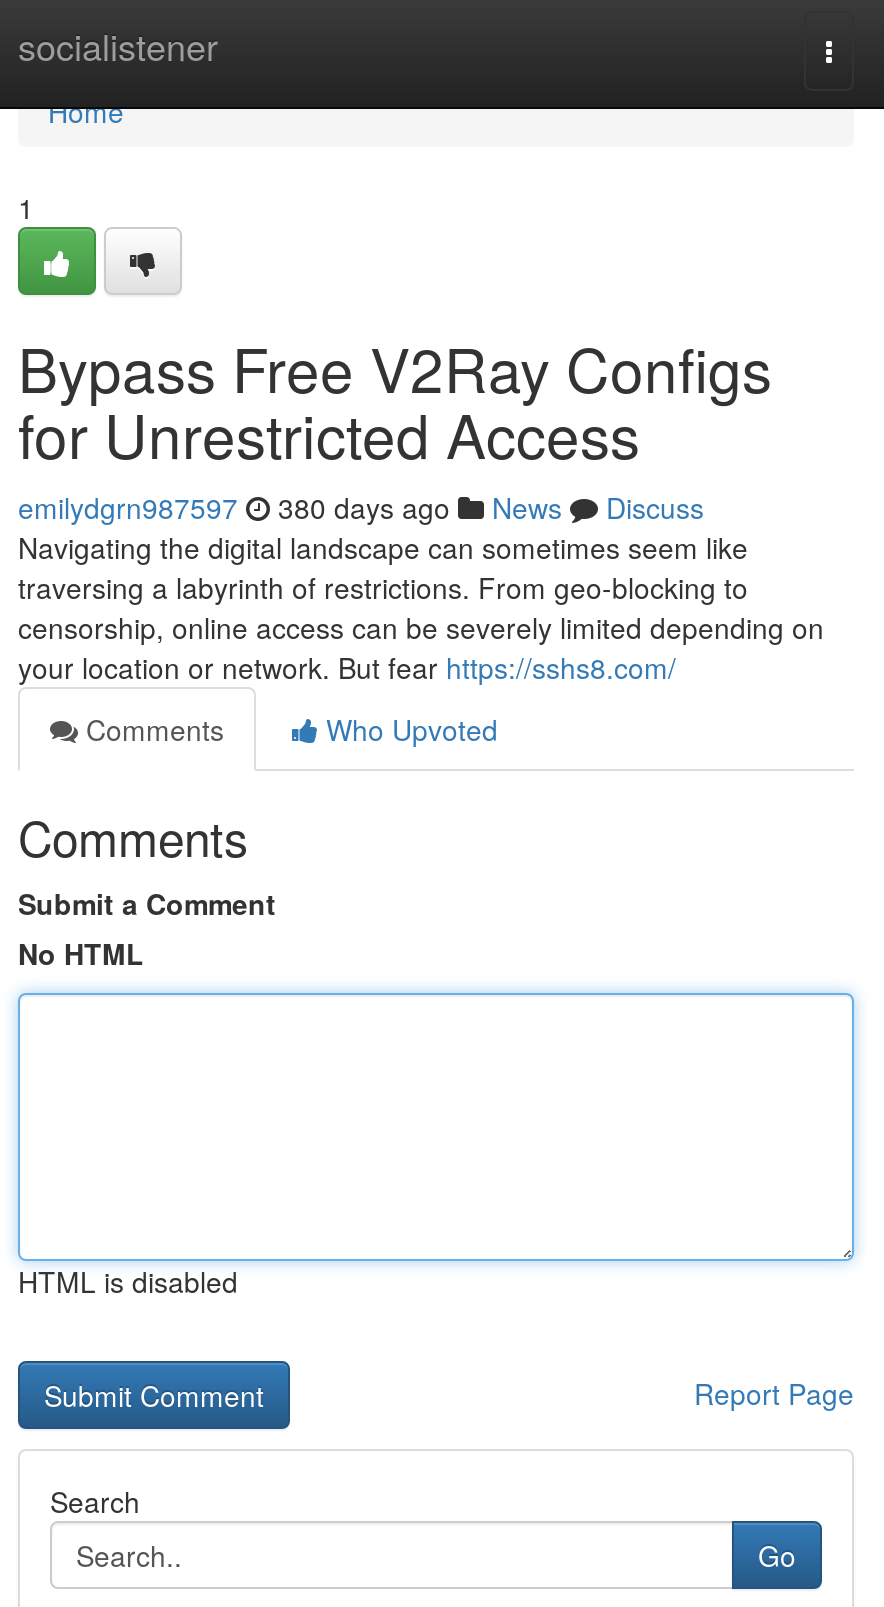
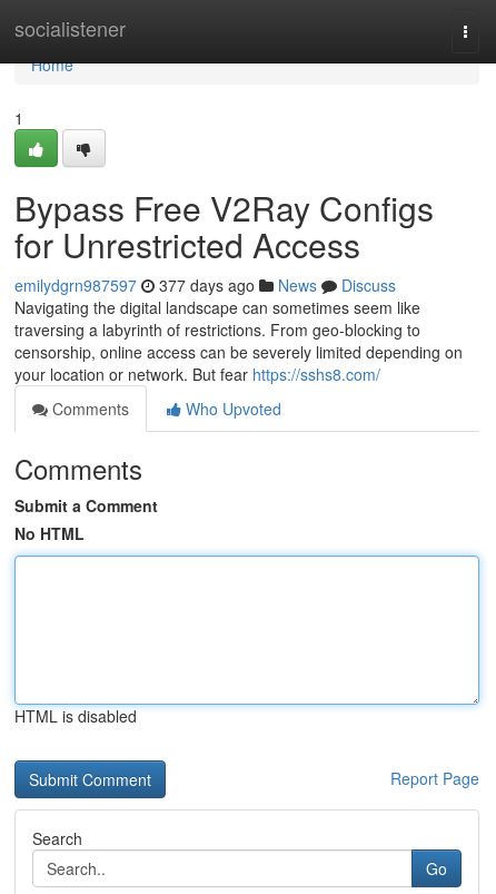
[18,487,704,527] emilydgrn987597 380 days ago News Discuss -> [14,274,396,296] emilydgrn987597 377 days ago News Discuss

